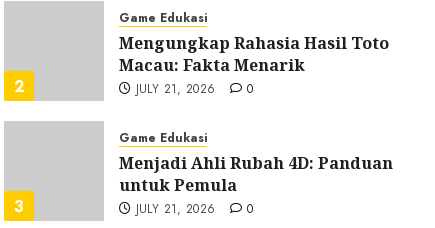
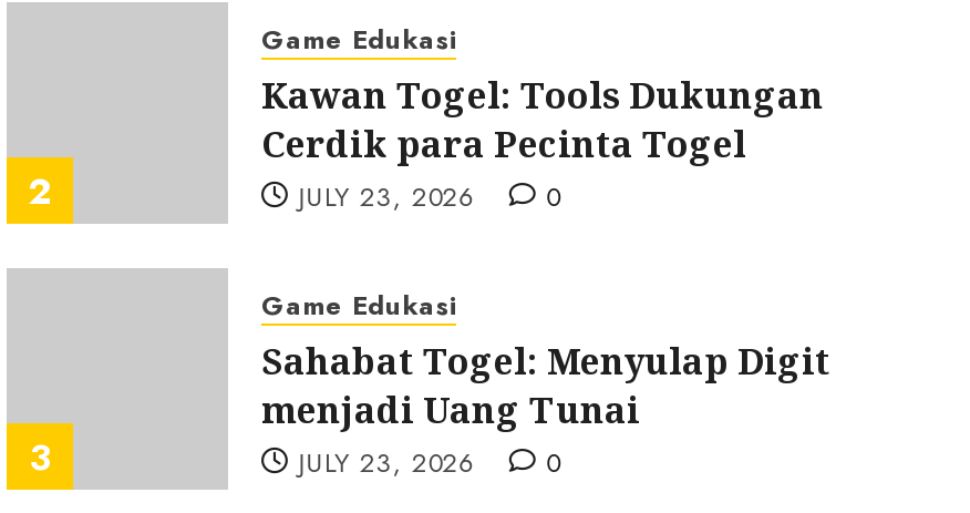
[119,32,389,98] Mengungkap Rahasia Hasil Toto | Macau: Fakta Menarik | JULY 21, 2026 -> [261,71,824,217] Kawan Togel: Tools Dukungan | Cerdik para Pecinta Togel | JULY 23, 2026
[119,152,393,218] Menjadi Ahli Rubah 4D: Panduan | untuk Pemula | JULY 21, 2026 -> [261,337,830,483] Sahabat Togel: Menyulap Digit | menjadi Uang Tunai | JULY 23, 2026

